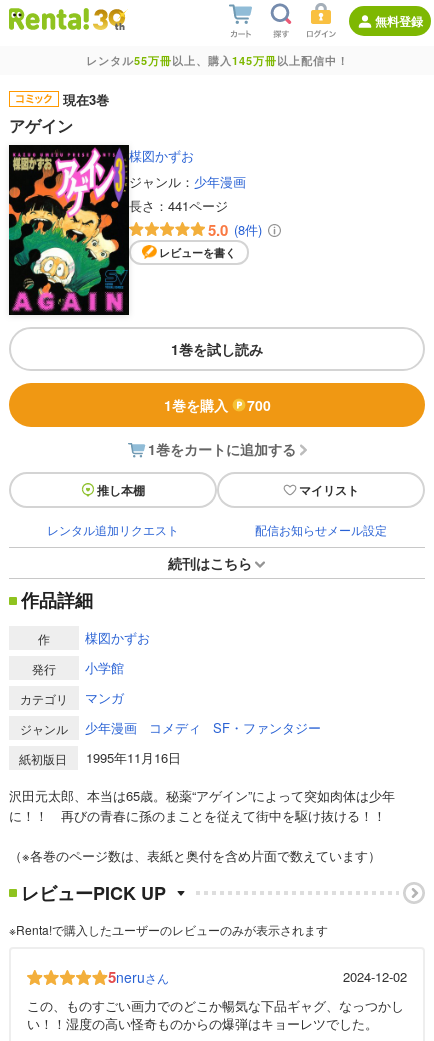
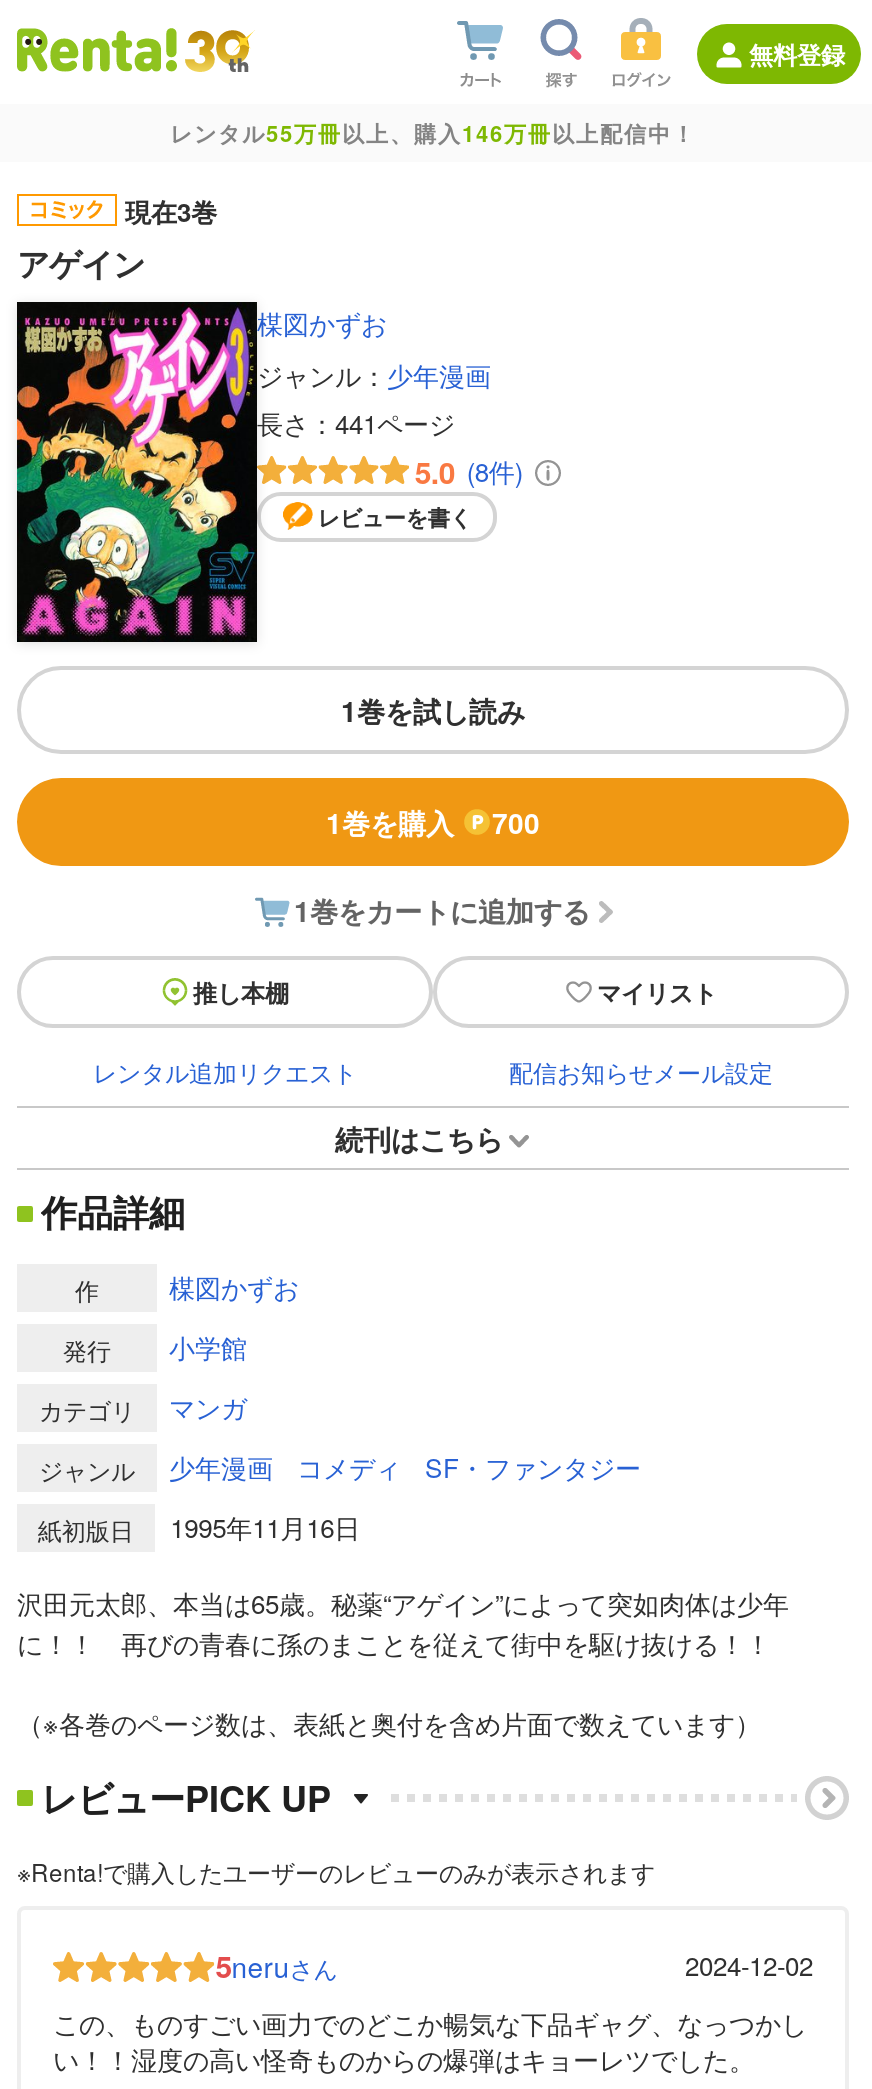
[85,53,348,68] レンタル55万冊以上、購入145万冊以上配信中！ -> [170,118,696,148] レンタル55万冊以上、購入146万冊以上配信中！

